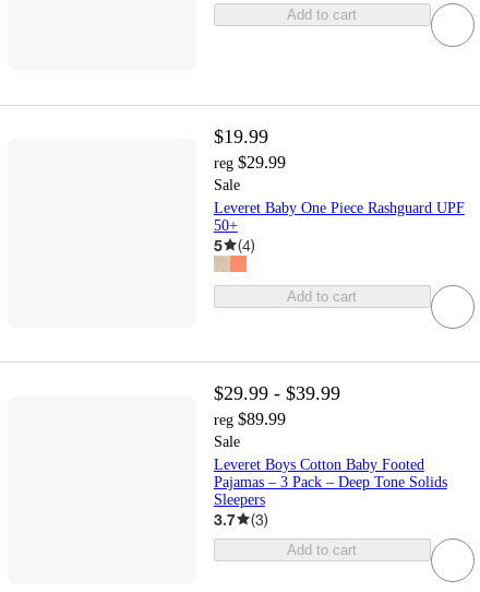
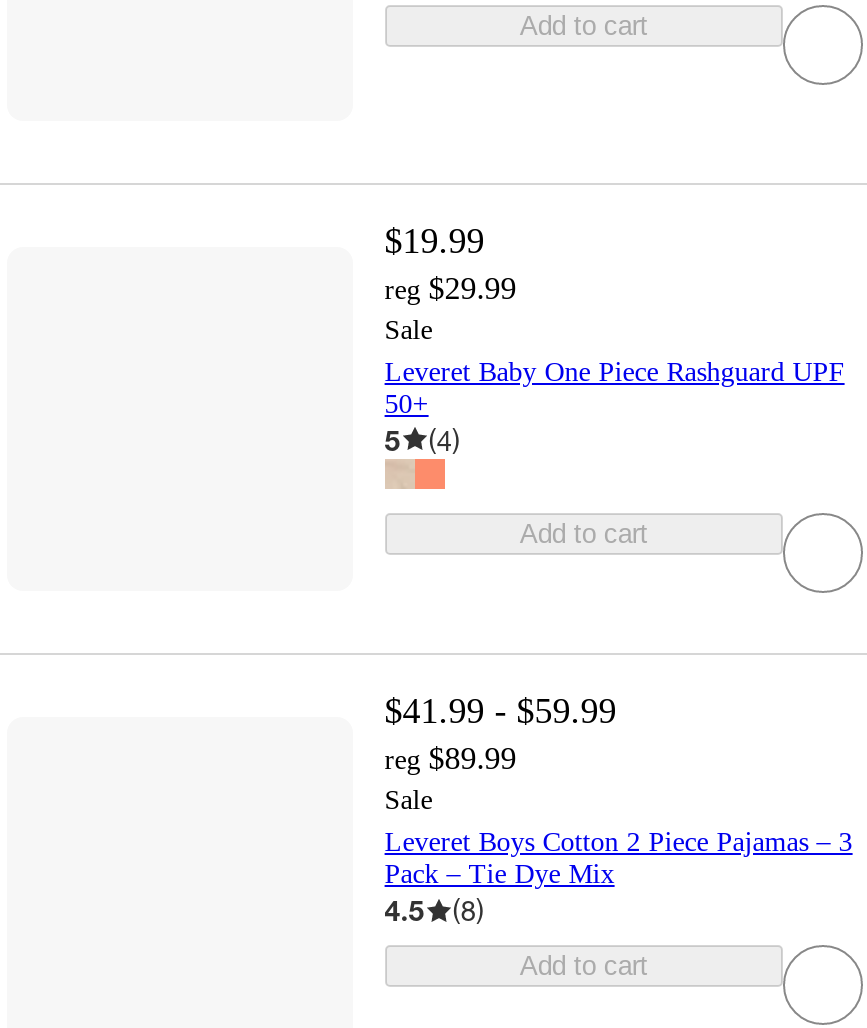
[214,382,340,404] $29.99 - $39.99 -> [385,691,617,731] $41.99 - $59.99
[214,457,447,529] Leveret Boys Cotton Baby Footed | Pajamas – 3 Pack – Deep Tone Solids | Sleepers | 3.7 | (3) -> [385,827,853,927] Leveret Boys Cotton 2 Piece Pajamas – 3 | Pack – Tie Dye Mix | 4.5 | (8)

